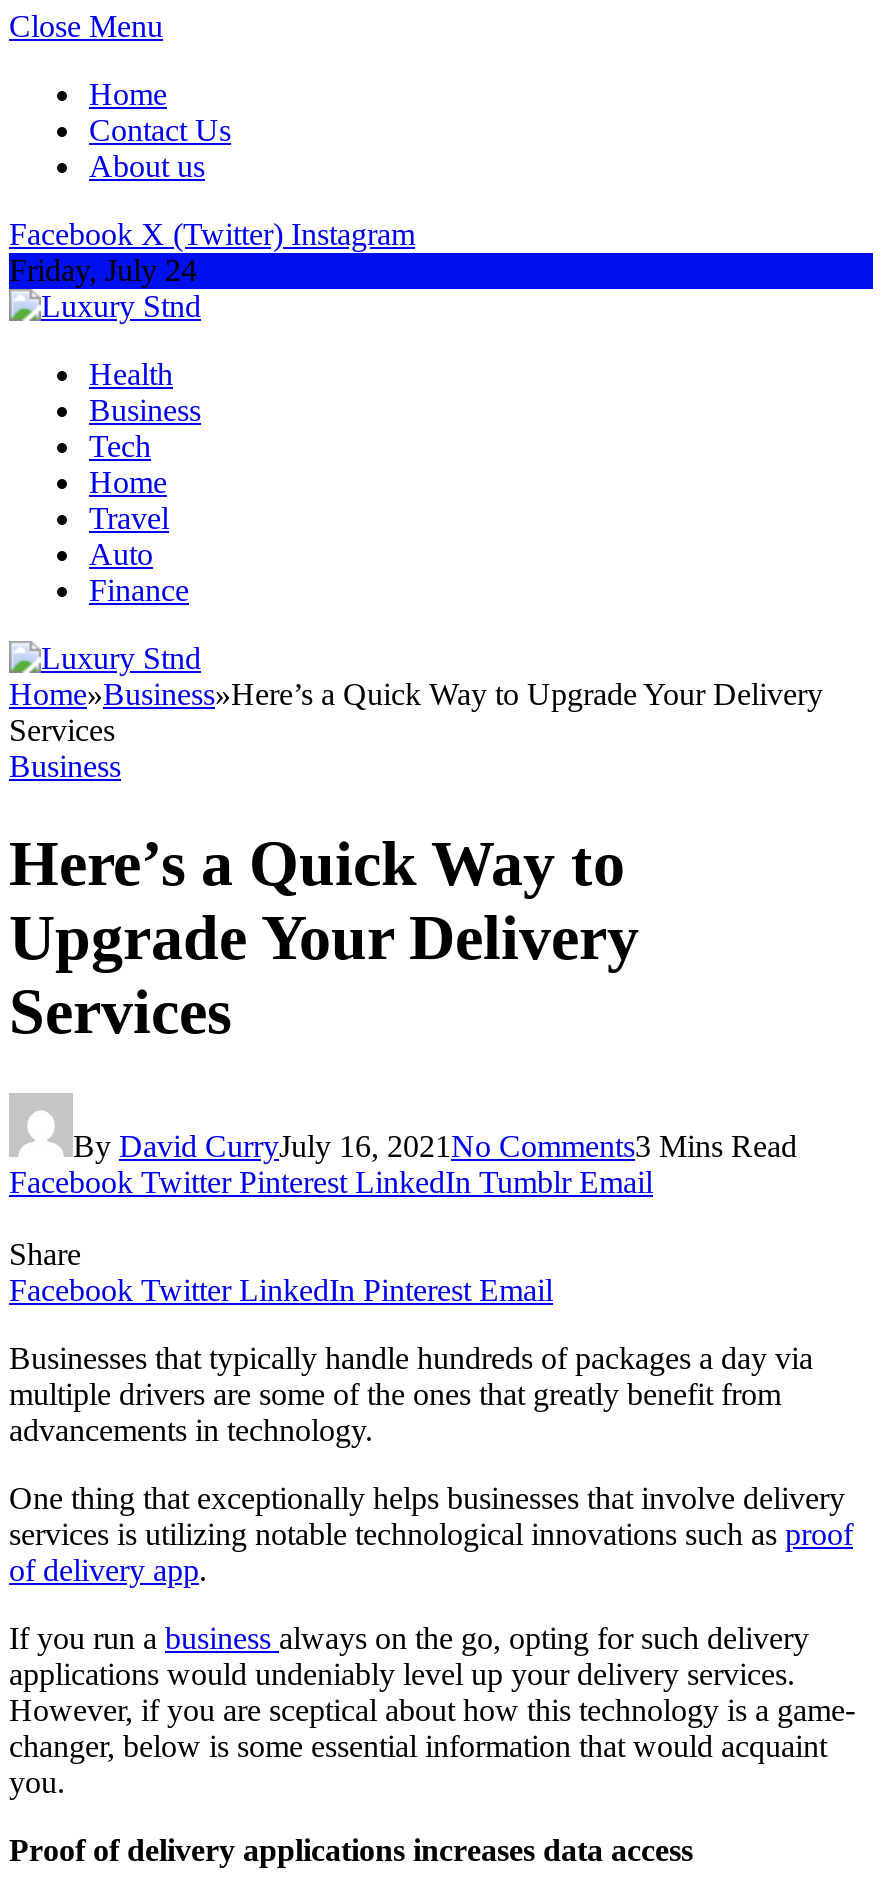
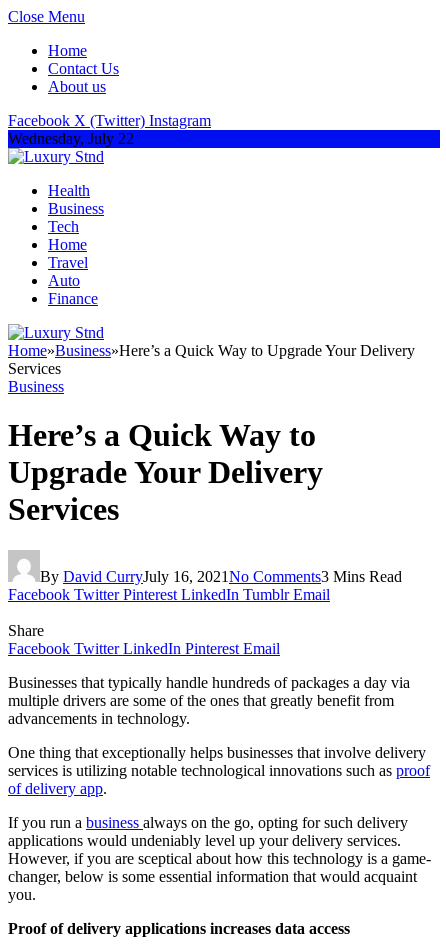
[9,253,197,287] Friday, July 24 -> [8,130,134,147] Wednesday, July 22

